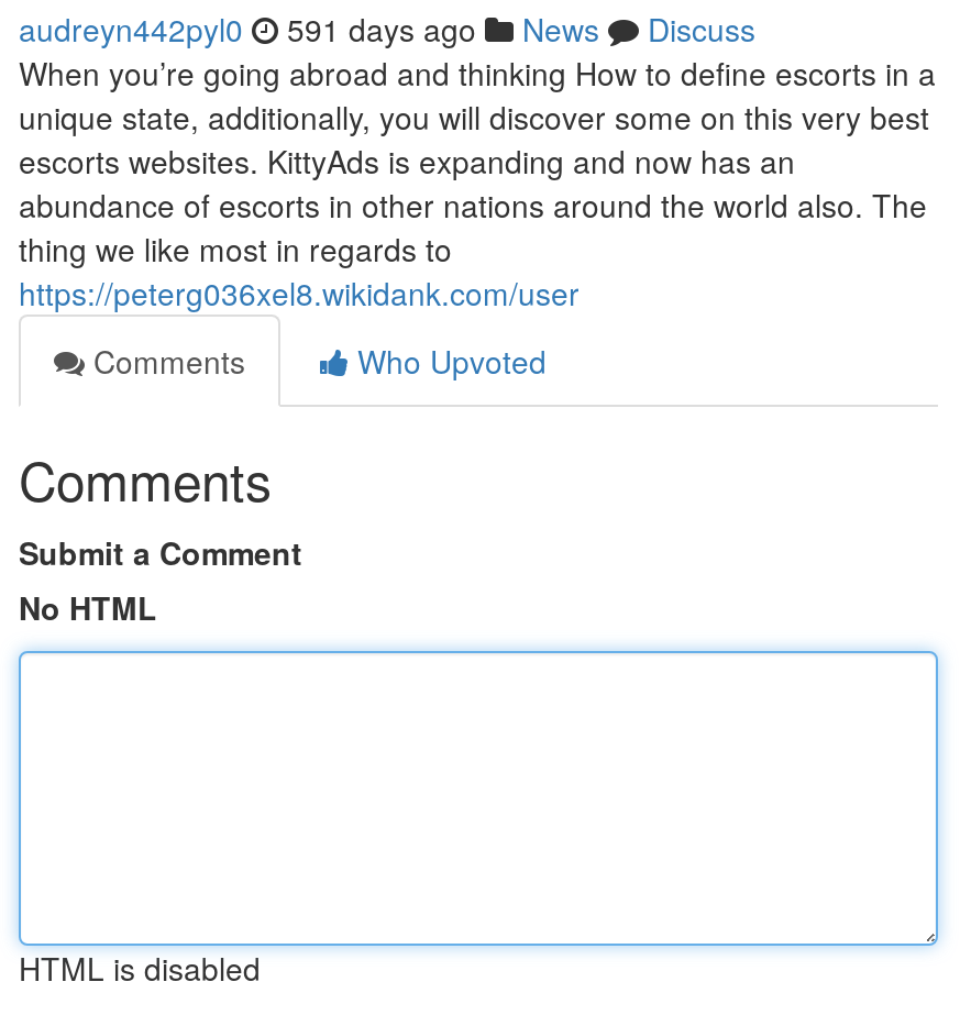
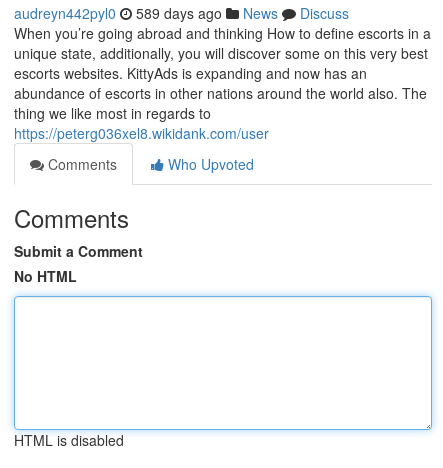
[19,7,755,51] audreyn442pyl0 591 days ago News Discuss -> [14,3,349,23] audreyn442pyl0 589 days ago News Discuss

